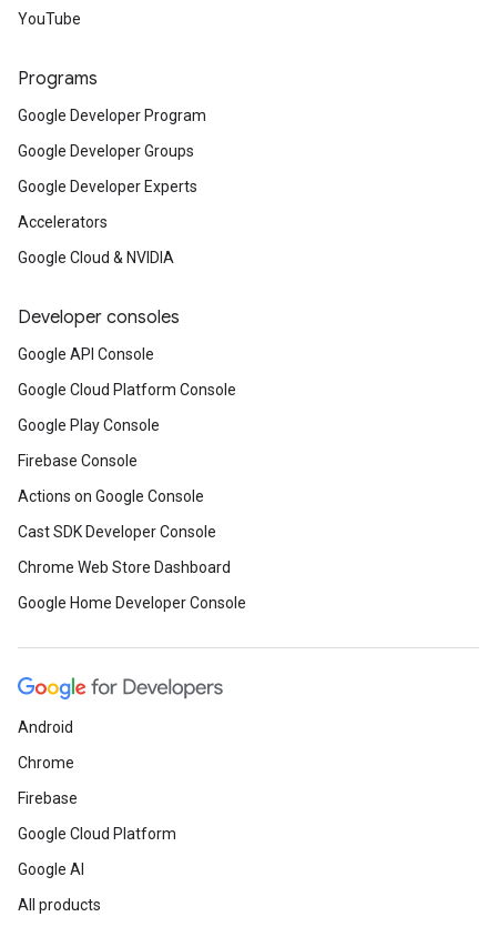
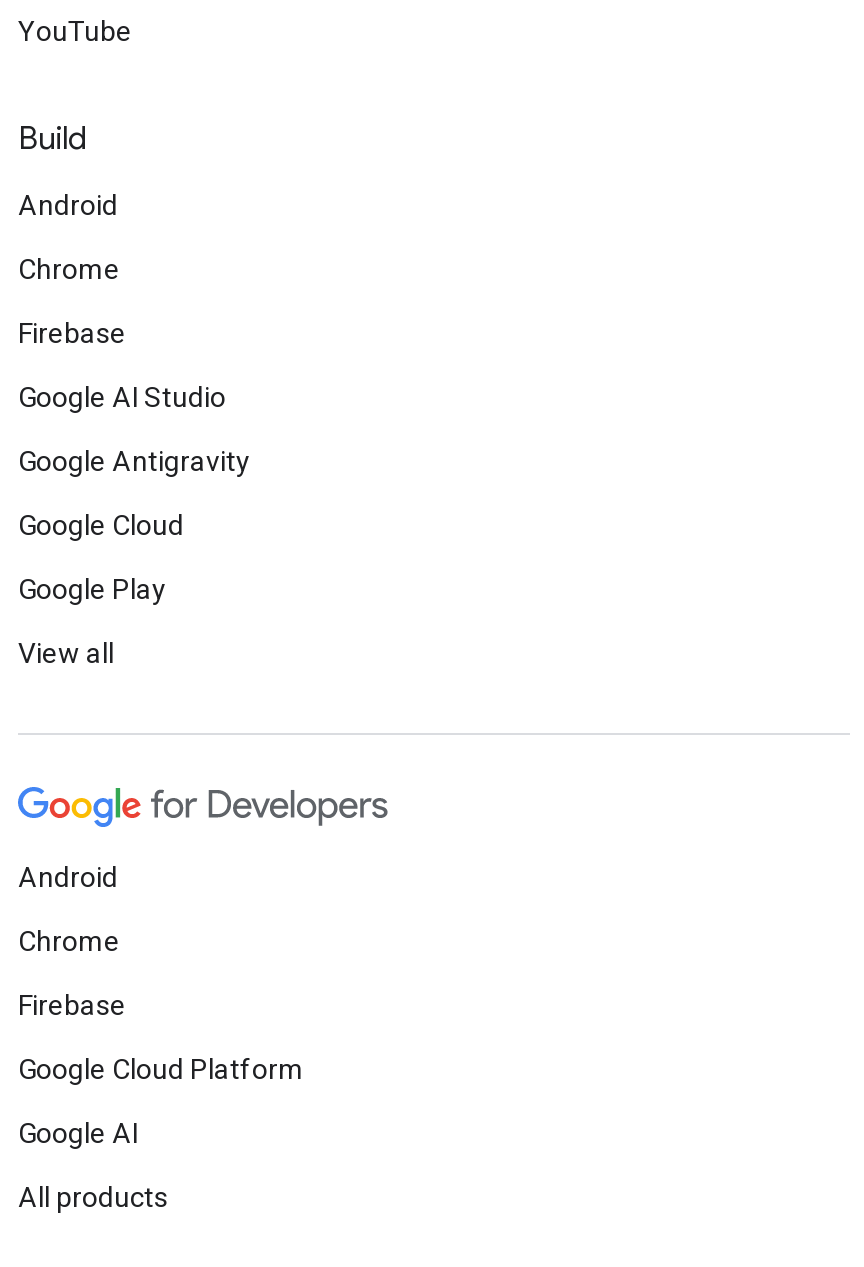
[18,68,246,612] Programs | Google Developer Program | Google Developer Groups | Google Developer Experts | Accelerators | Google Cloud & NVIDIA | Developer consoles | Google API Console | Google Cloud Platform Console | Google Play Console | Firebase Console | Actions on Google Console | Cast SDK Developer Console | Chrome Web Store Dashboard | Google Home Developer Console -> [18,119,250,669] Build | Android | Chrome | Firebase | Google AI Studio | Google Antigravity | Google Cloud | Google Play | View all

